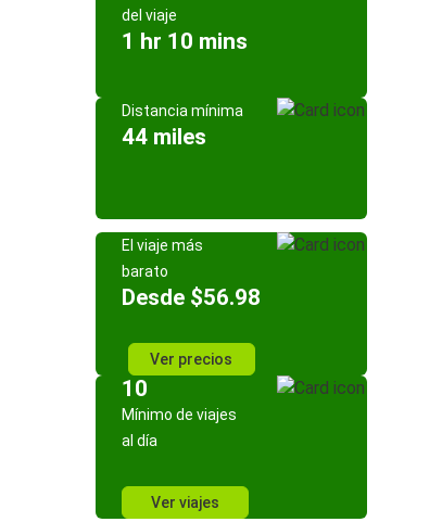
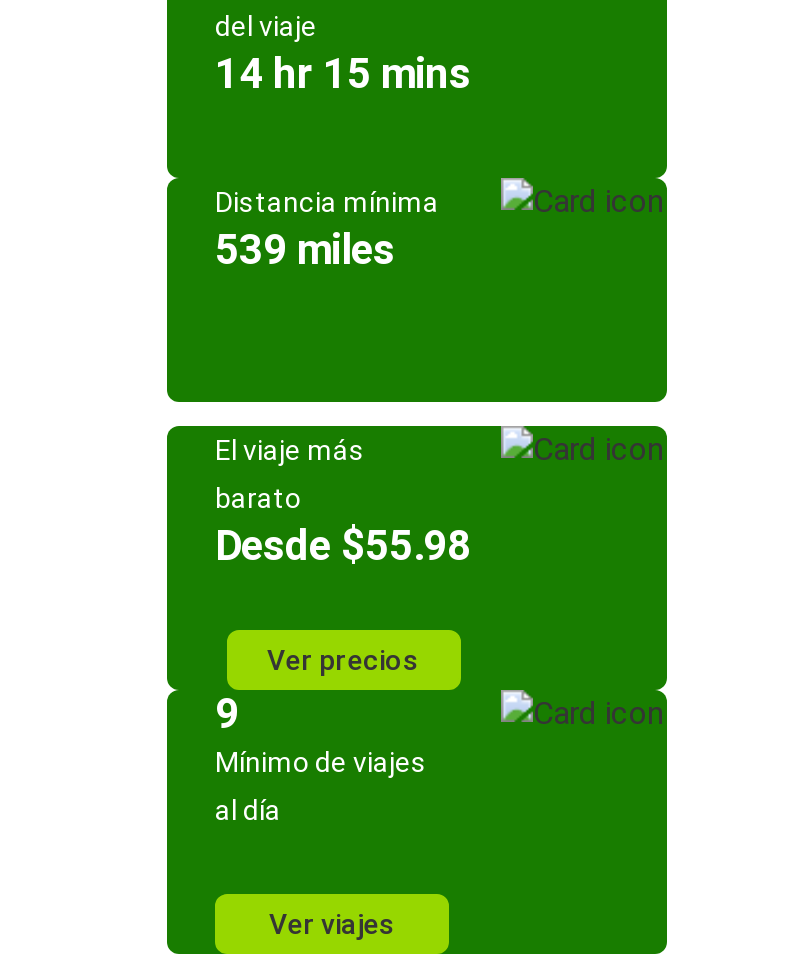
[122,28,248,54] 1 hr 10 mins -> [215,50,471,98] 14 hr 15 mins
[122,124,206,150] 44 miles -> [215,226,395,274] 539 miles
[122,284,261,310] Desde $56.98 -> [215,522,471,570] Desde $55.98
[122,375,148,402] 10 -> [215,690,239,738] 9

